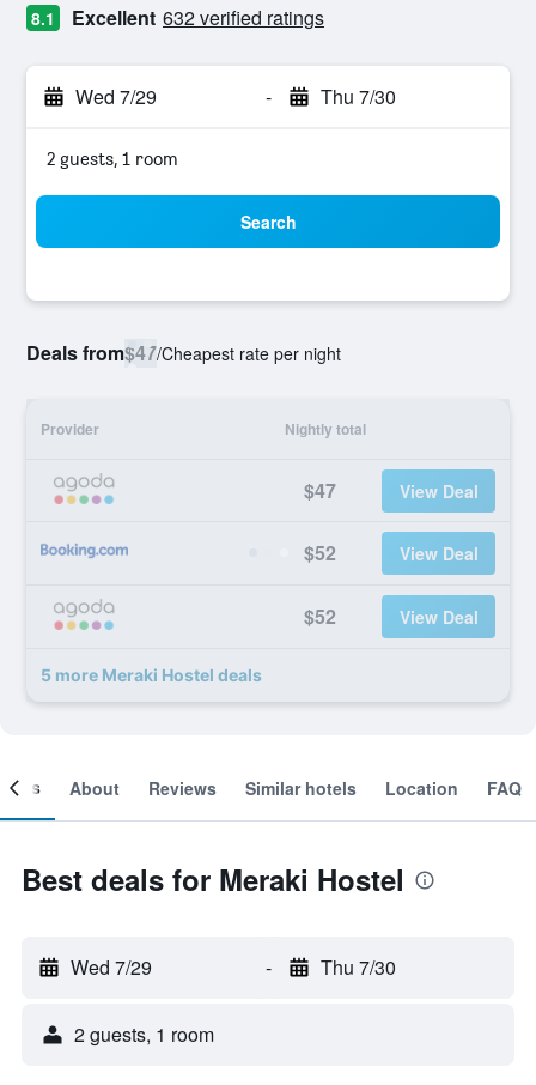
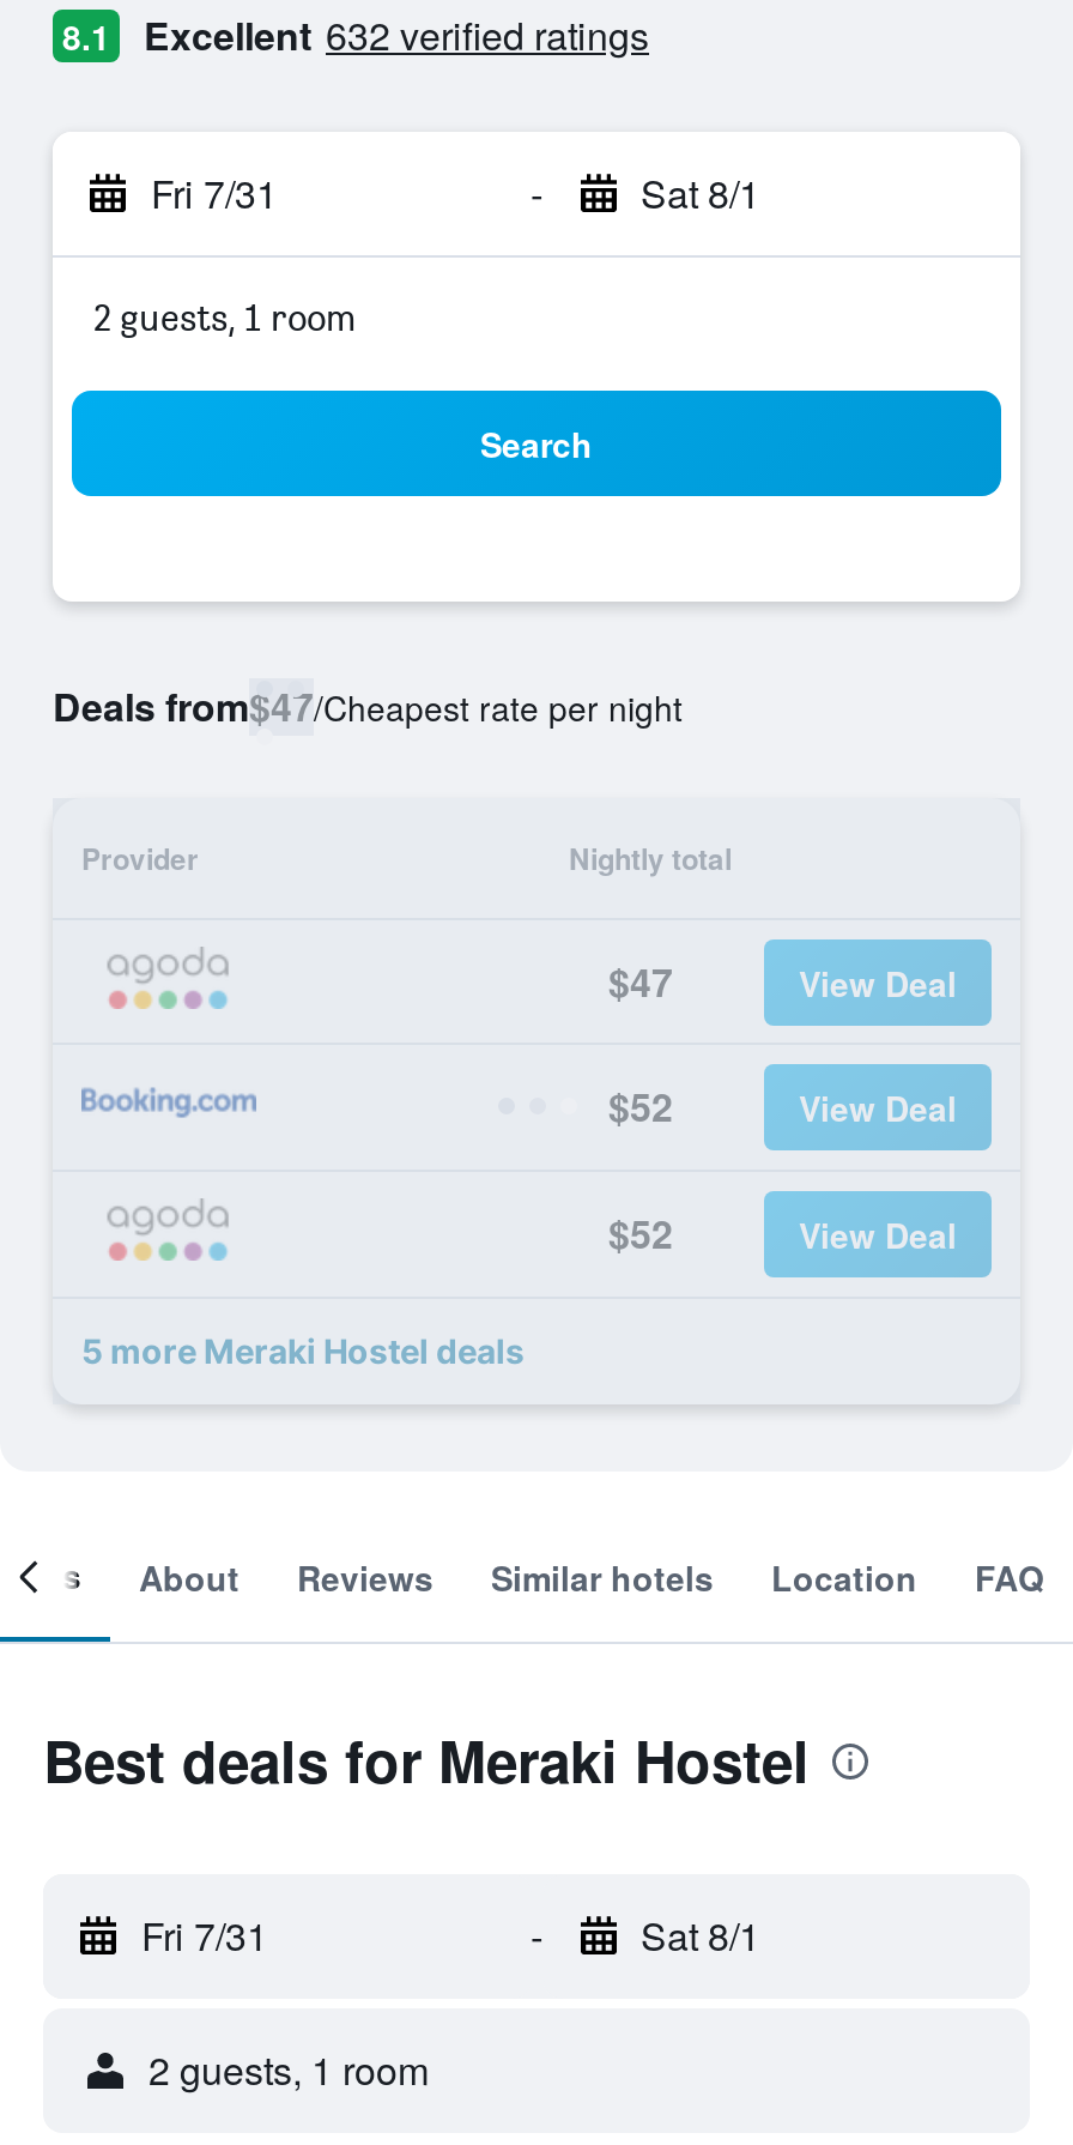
[75,83,157,110] Wed 7/29 -> [151,165,278,220] Fri 7/31
[320,83,395,110] Thu 7/30 -> [641,165,760,220] Sat 8/1
[71,953,152,981] Wed 7/29 -> [141,1908,268,1963] Fri 7/31
[320,953,395,981] Thu 7/30 -> [641,1908,760,1963] Sat 8/1

